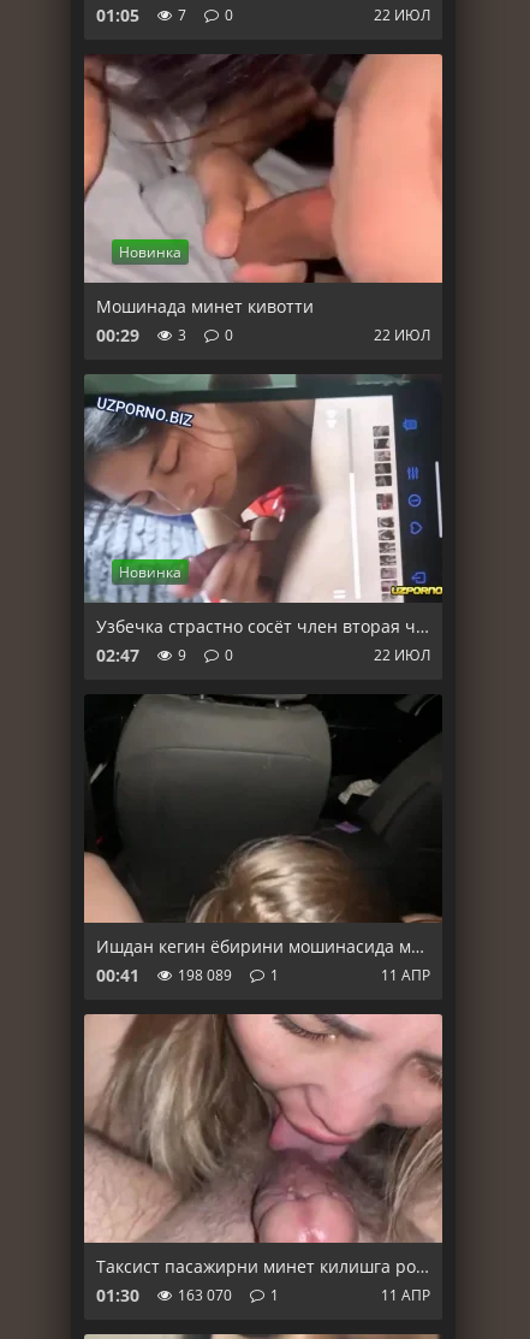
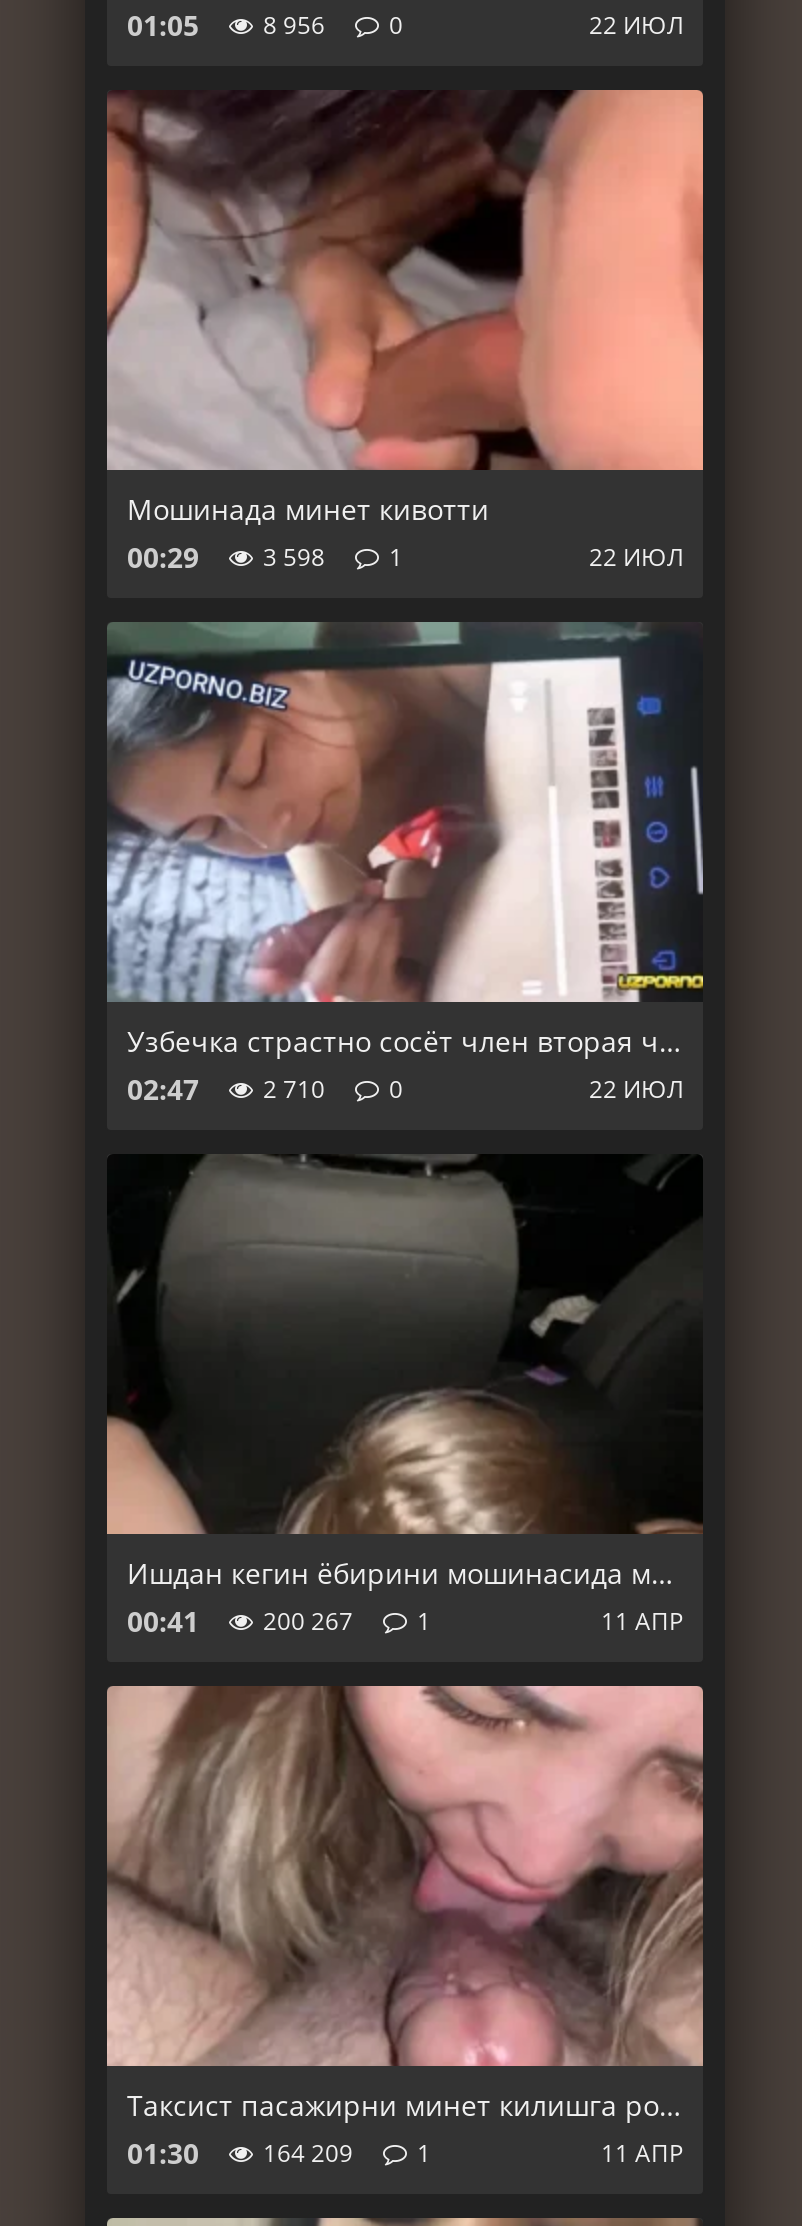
[96,4,233,26] 01:05 7 0 -> [127,6,403,44] 01:05 8 956 0
[119,242,181,262] Новинка -> none
[178,325,186,345] 3 -> [263,540,325,574] 3 598
[225,325,233,345] 0 -> [389,540,403,574] 1
[119,562,181,582] Новинка -> none
[96,644,233,666] 02:47 9 0 -> [127,1070,403,1108] 02:47 2 710 0
[96,964,279,987] 00:41 198 089 1 -> [127,1602,431,1640] 00:41 200 267 1
[96,1284,279,1307] 01:30 163 070 1 -> [127,2134,431,2172] 01:30 164 209 1

